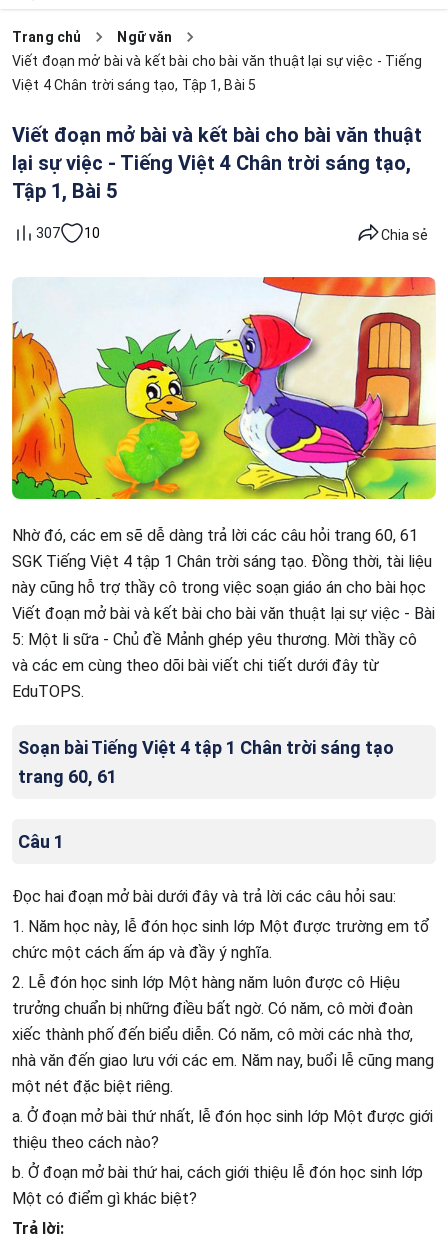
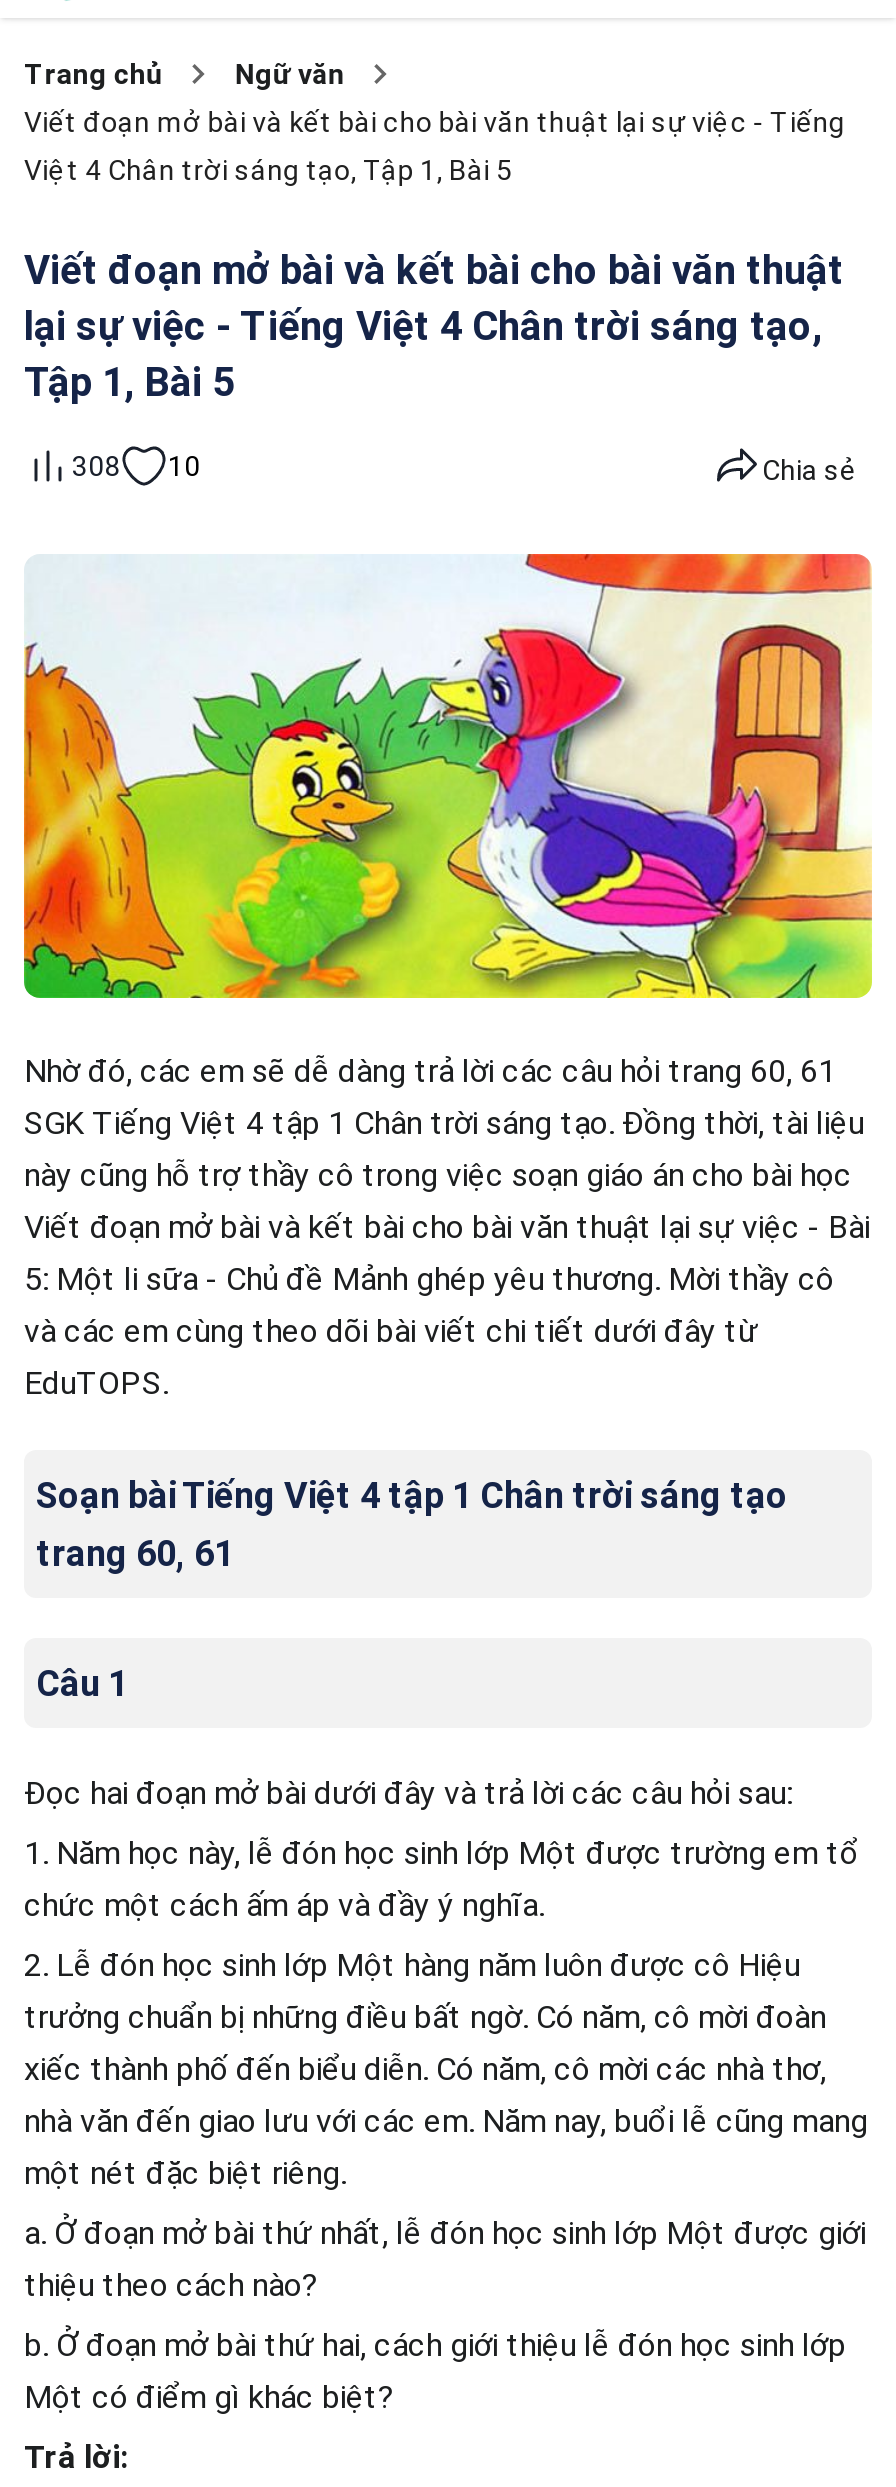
[36,224,100,241] 307 10 -> [72,449,200,482] 308 10

